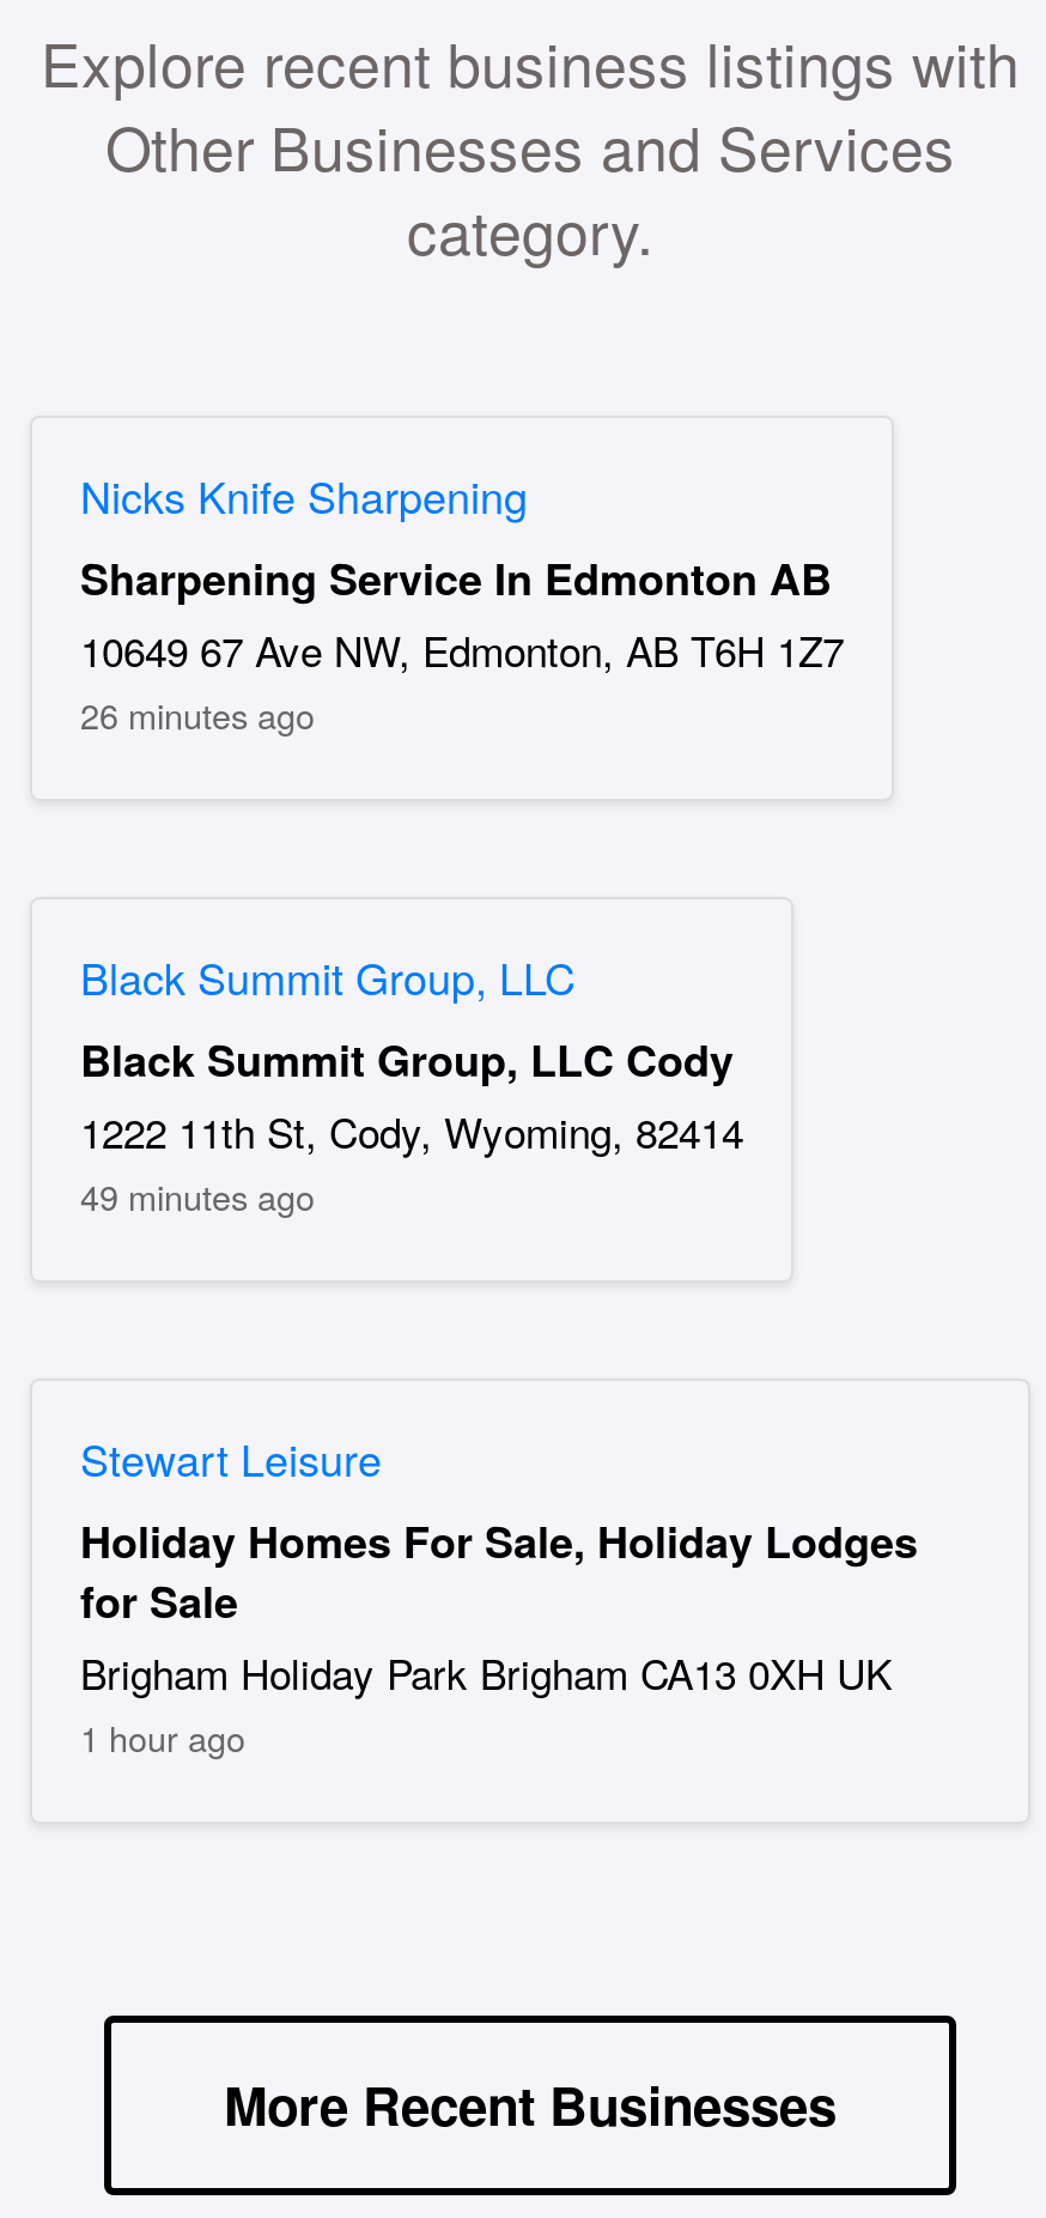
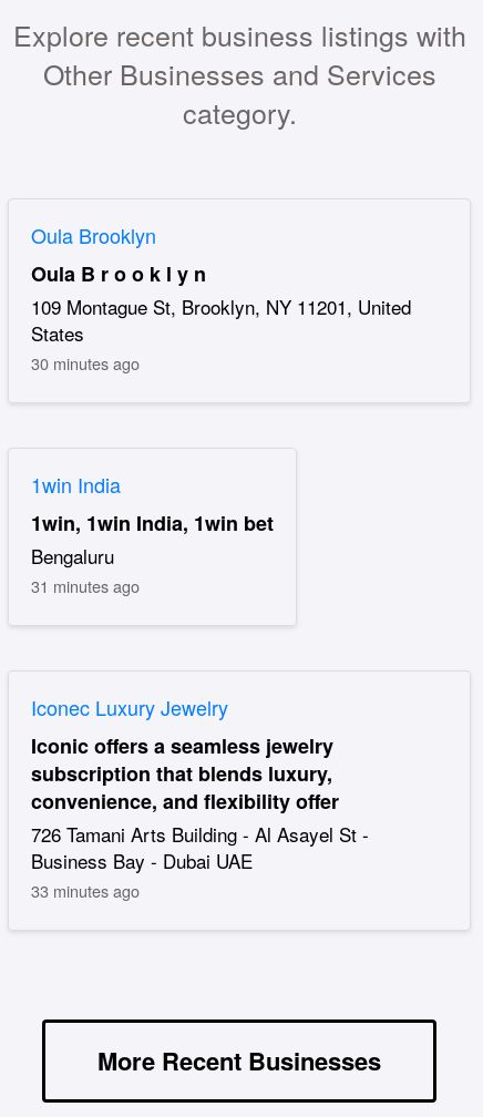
[80,462,844,738] Nicks Knife Sharpening | Sharpening Service In Edmonton AB | 10649 67 Ave NW, Edmonton, AB T6H 1Z7 | 26 minutes ago -> [31,220,411,374] Oula Brooklyn | Oula B r o o k l y n | 109 Montague St, Brooklyn, NY 11201, United | States | 30 minutes ago
[80,944,743,1219] Black Summit Group, LLC | Black Summit Group, LLC Cody | 1222 11th St, Cody, Wyoming, 82414 | 49 minutes ago -> [31,469,274,597] 1win India | 1win, 1win India, 1win bet | Bengaluru | 31 minutes ago
[80,1425,918,1761] Stewart Leisure | Holiday Homes For Sale, Holiday Lodges | for Sale | Brigham Holiday Park Brigham CA13 0XH UK | 1 hour ago -> [31,692,369,901] Iconec Luxury Jewelry | Iconic offers a seamless jewelry | subscription that blends luxury, | convenience, and flexibility offer | 726 Tamani Arts Building - Al Asayel St - | Business Bay - Dubai UAE | 33 minutes ago

